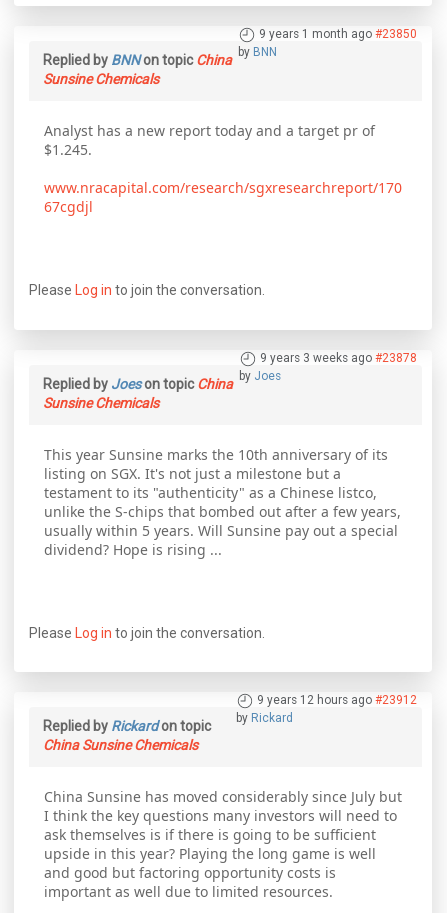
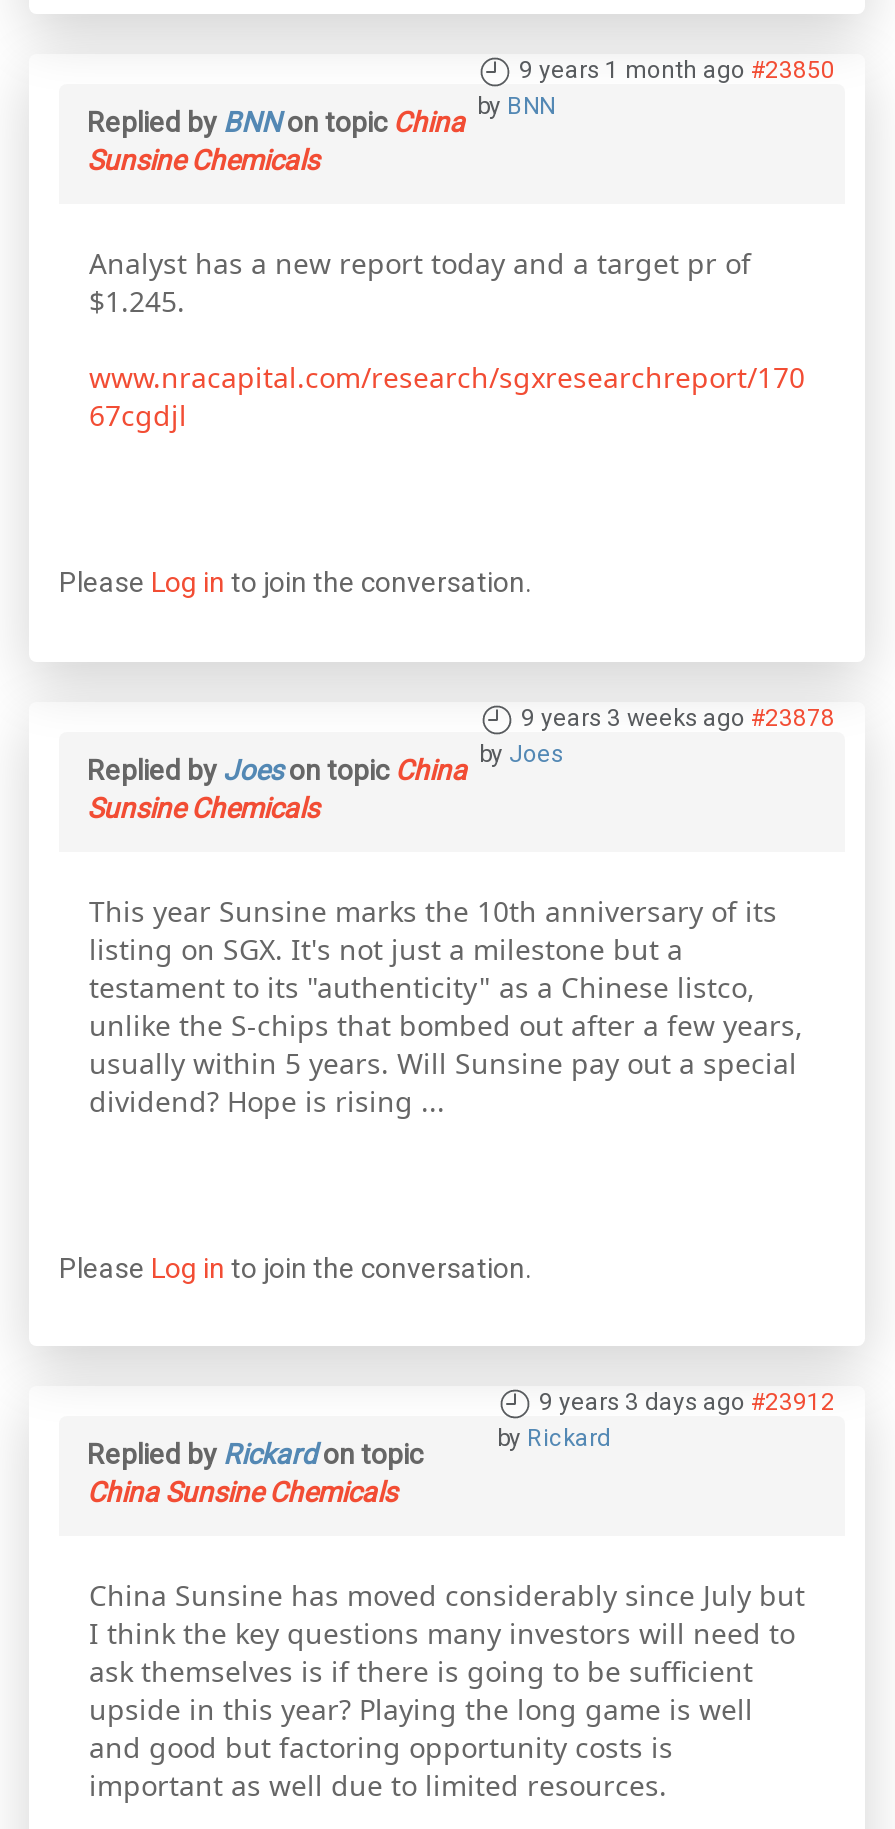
[257,693,417,707] 9 years 12 hours ago #23912 -> [539,1389,835,1417] 9 years 3 days ago #23912

